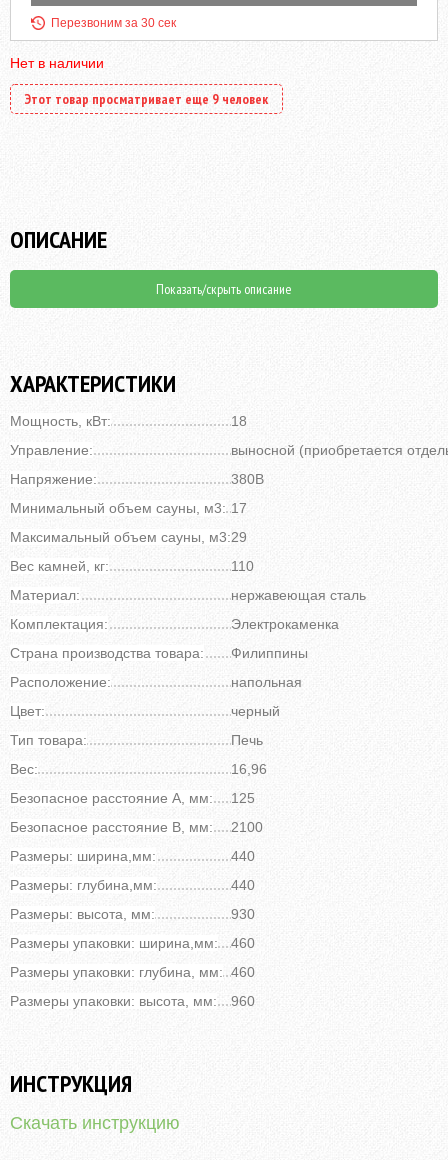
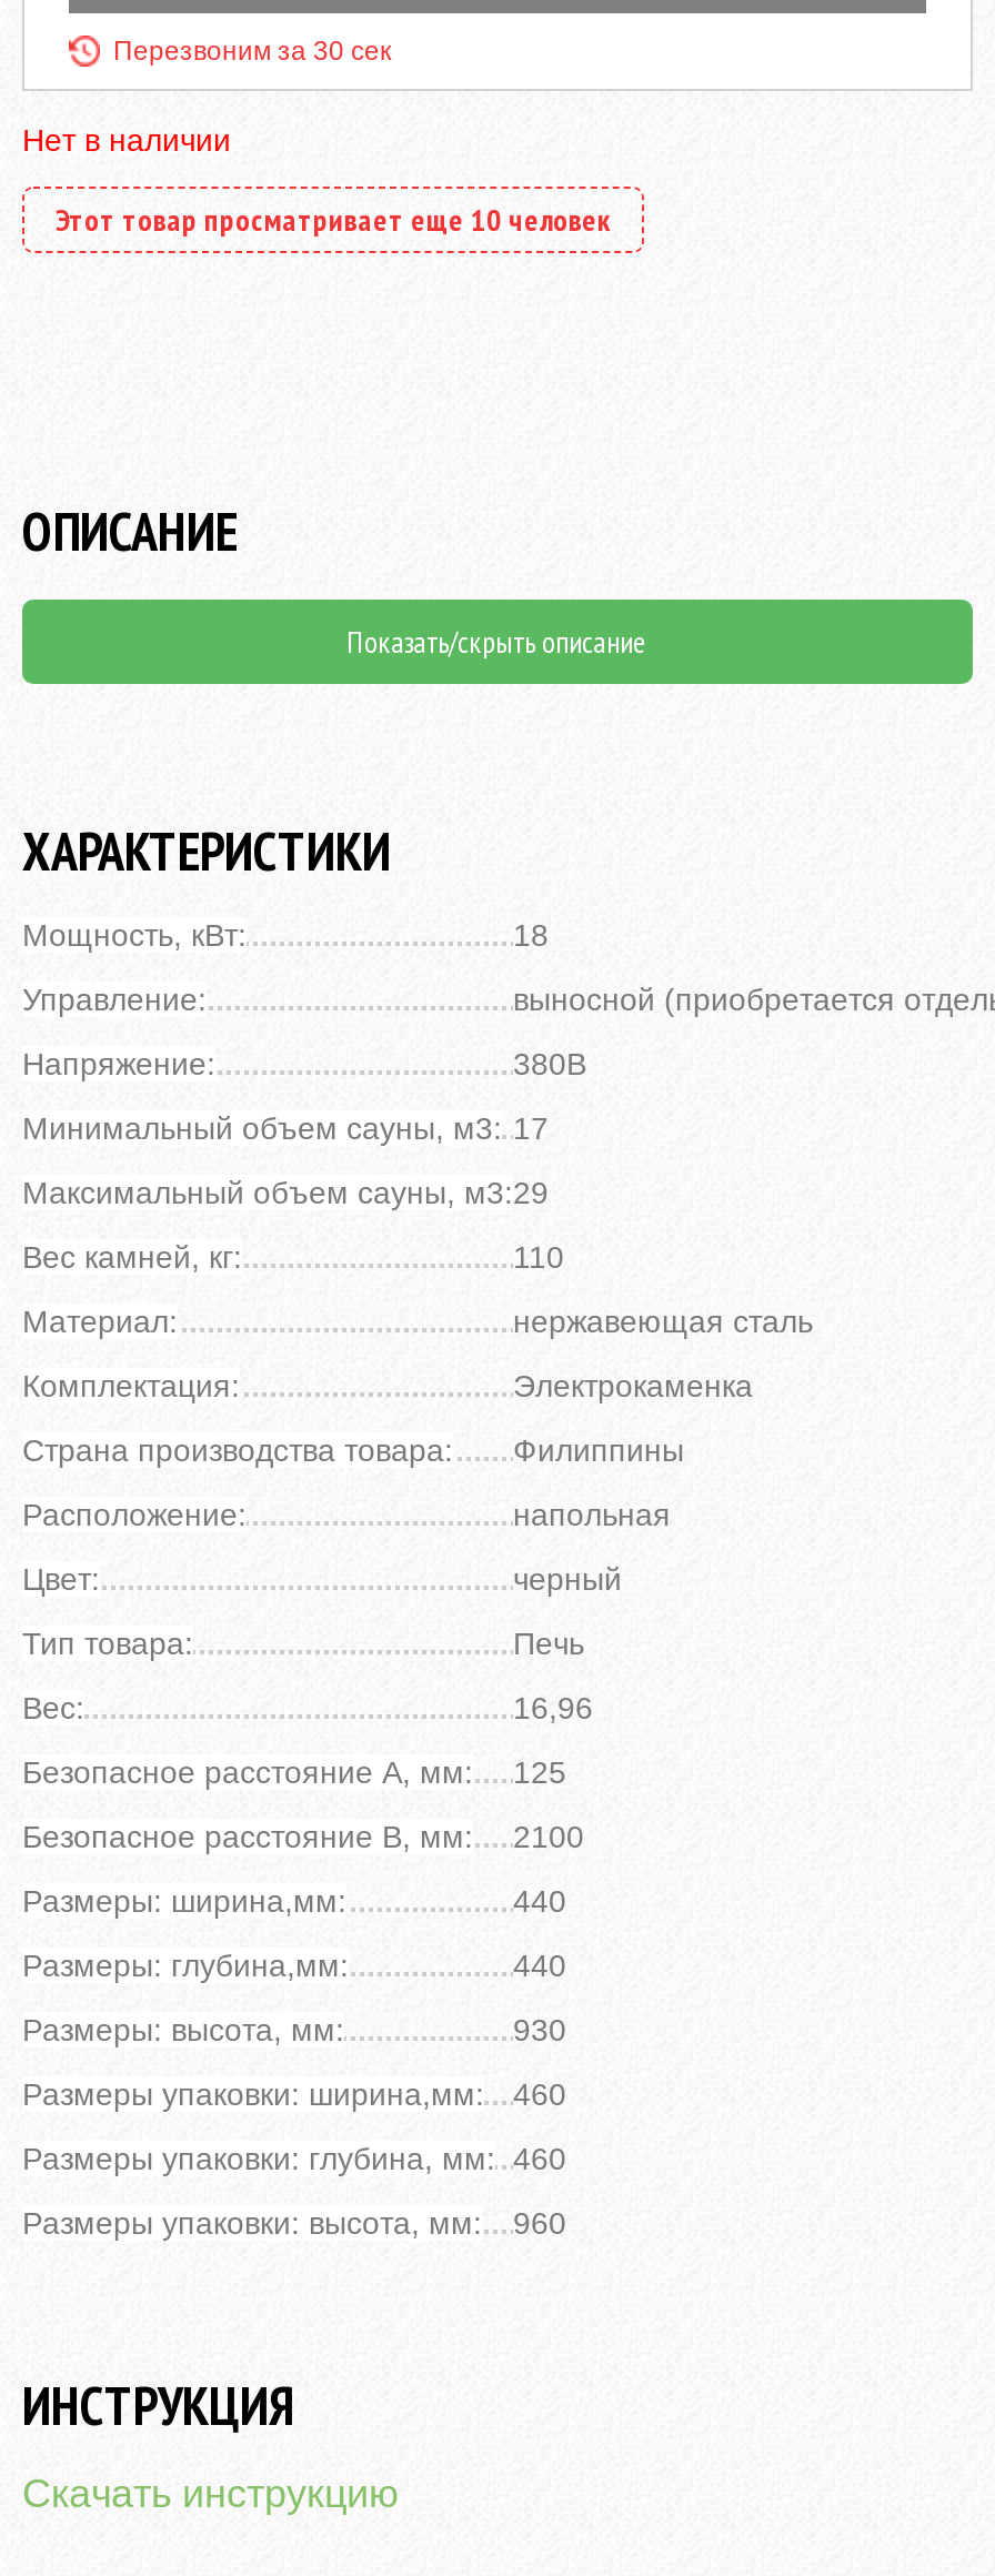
[25,90,268,108] Этот товар просматривает еще 9 человек -> [56,200,611,240] Этот товар просматривает еще 10 человек

